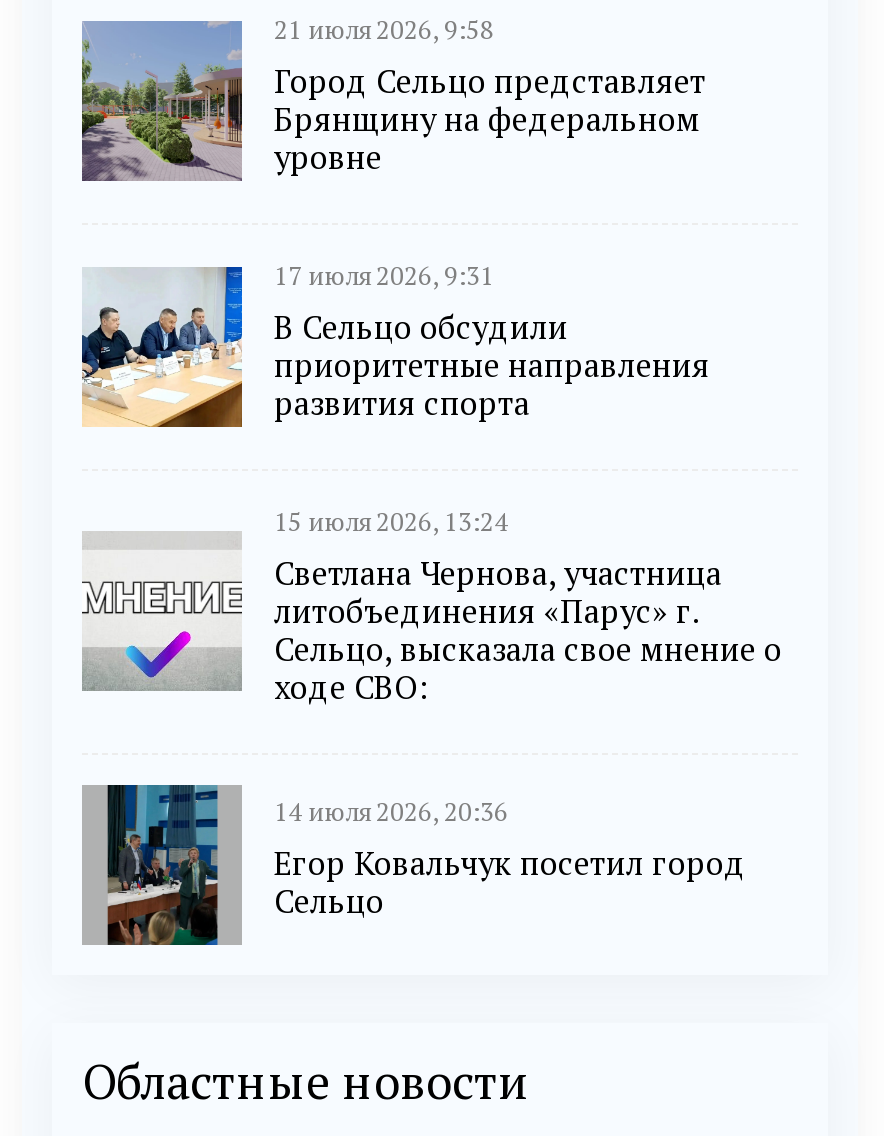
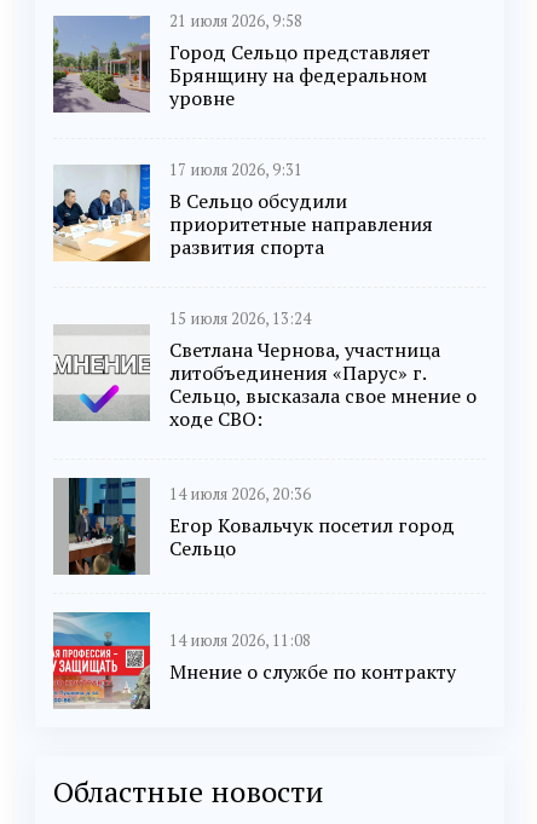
none -> [52,611,456,710] [image] | 14 июля 2026, 11:08 | Мнение о службе по контракту

